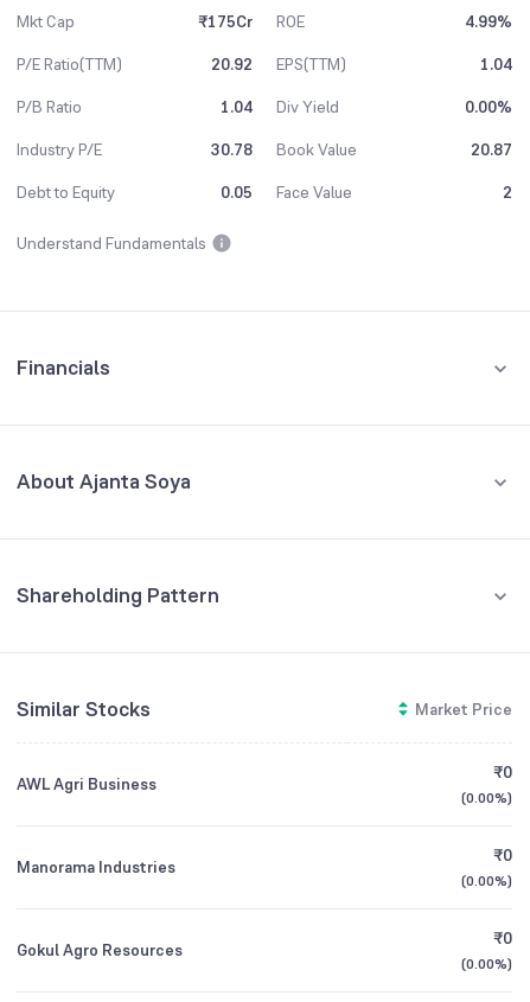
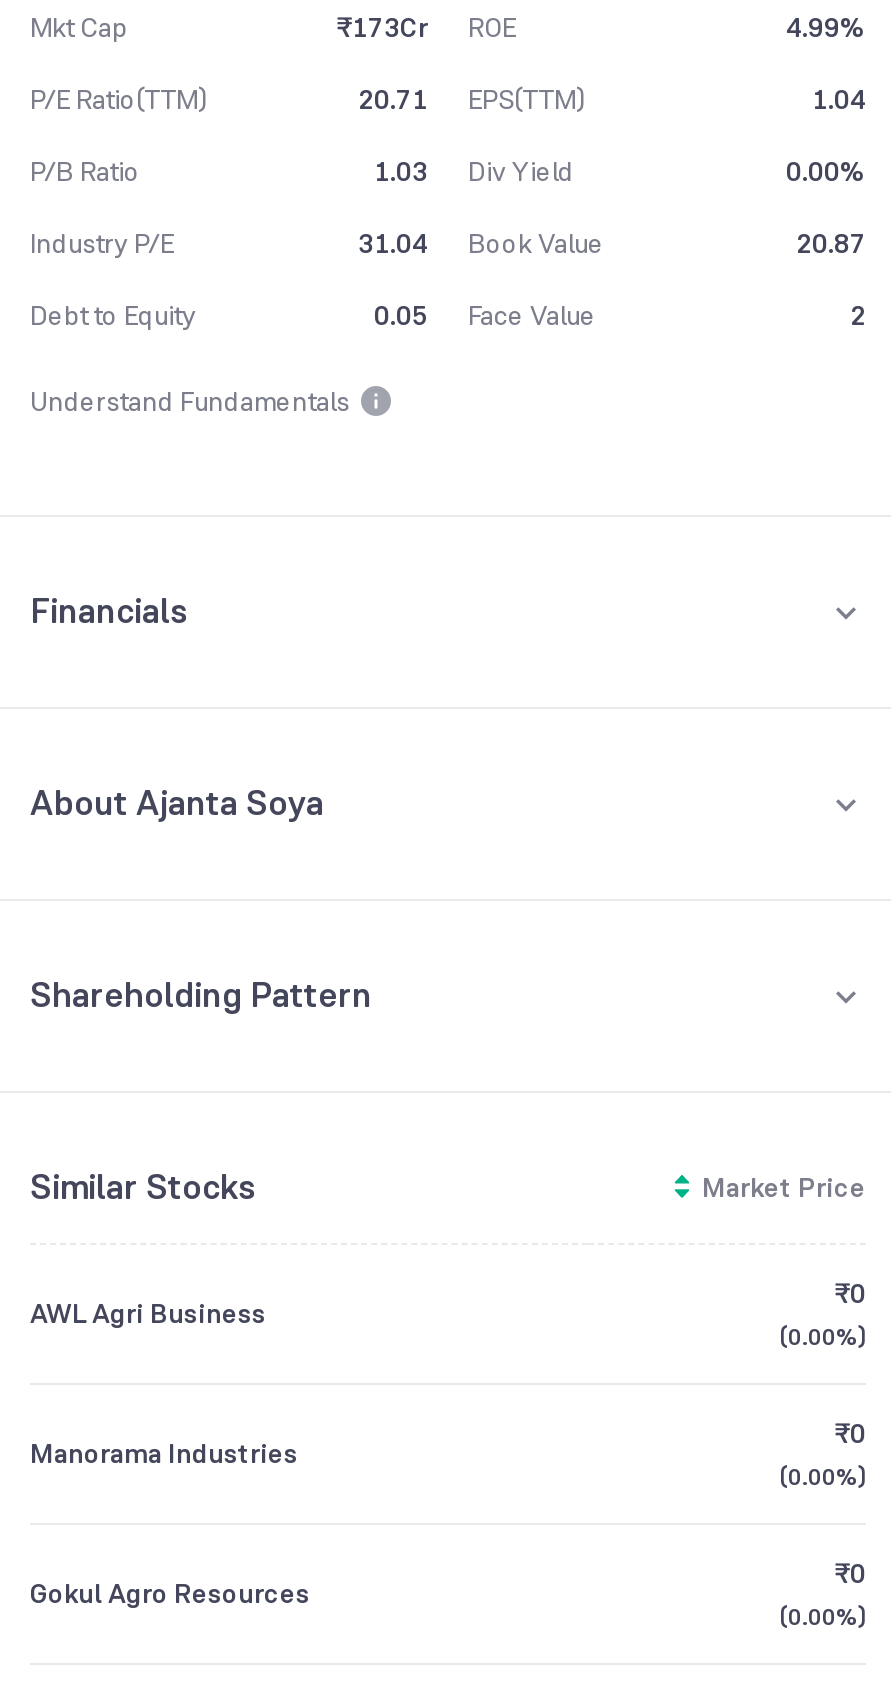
[198,11,305,32] ₹175Cr ROE -> [336,9,516,45] ₹173Cr ROE
[211,53,346,75] 20.92 EPS(TTM) -> [358,81,586,117] 20.71 EPS(TTM)
[221,96,339,117] 1.04 Div Yield -> [374,153,574,189] 1.03 Div Yield
[211,139,357,160] 30.78 Book Value -> [358,225,604,261] 31.04 Book Value

